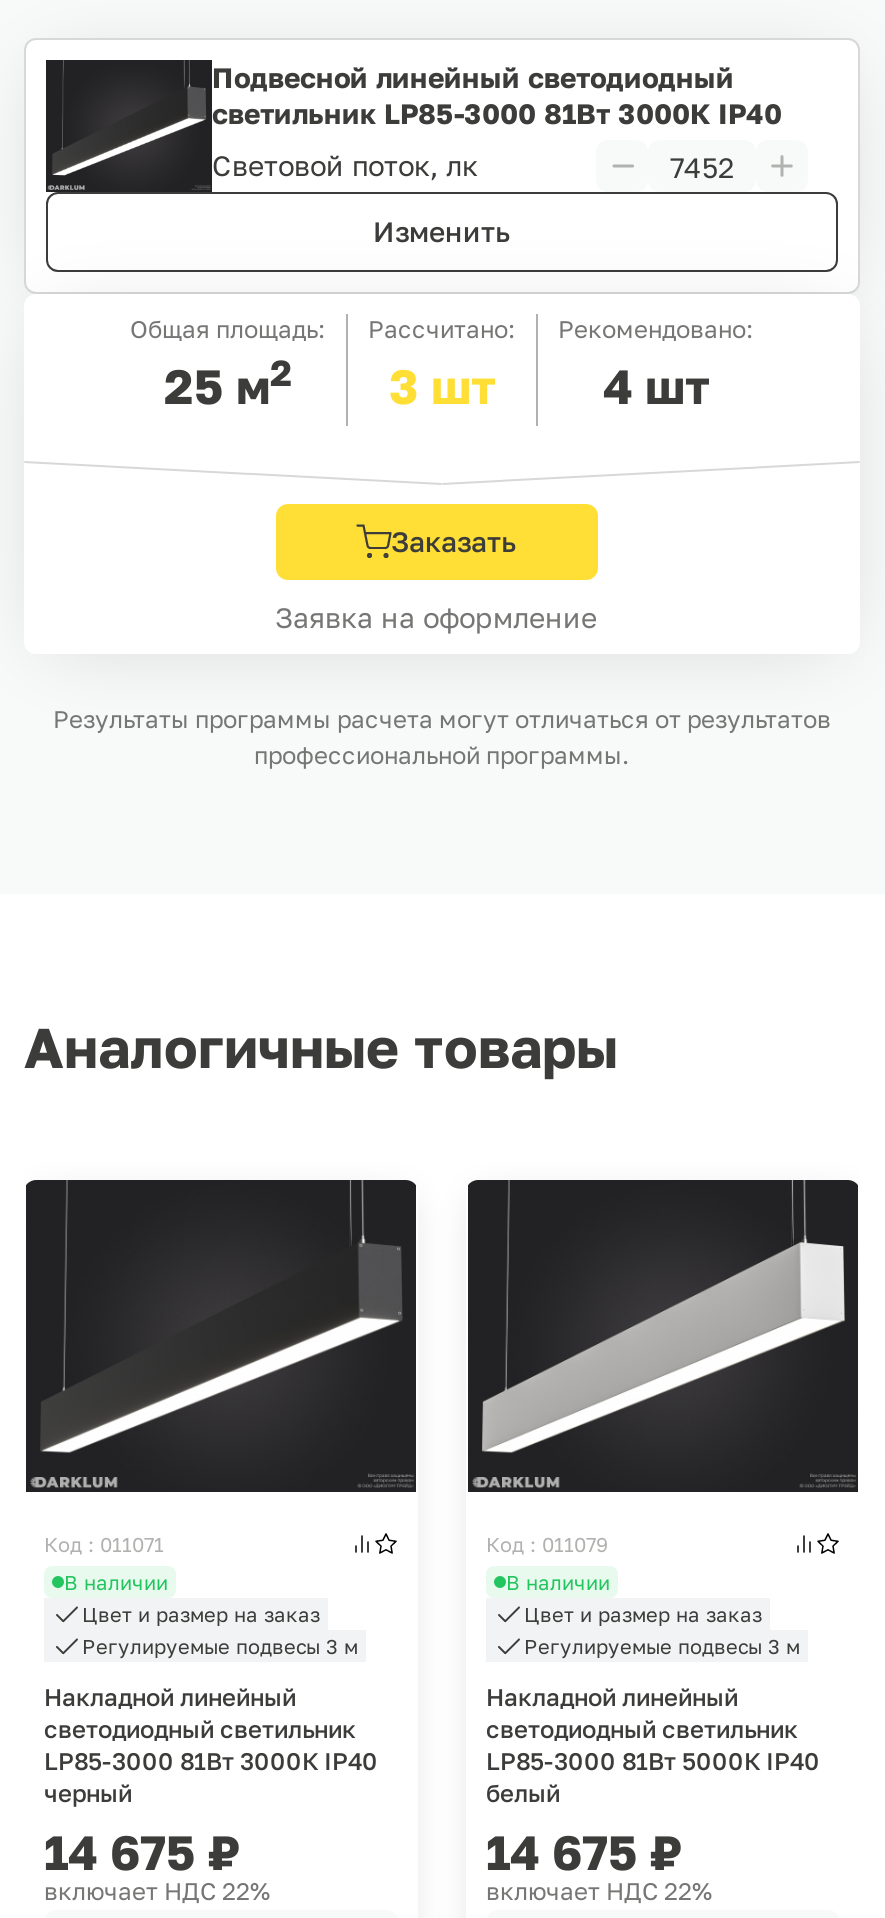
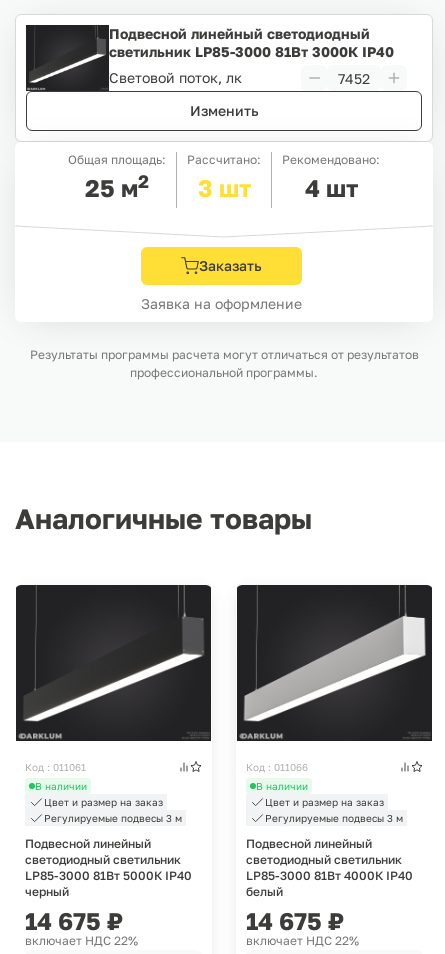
[44,1532,164,1556] Код : 011071 -> [25,761,86,773] Код : 011061
[486,1532,608,1556] Код : 011079 -> [246,761,308,773] Код : 011066
[44,1682,296,1712] Накладной линейный -> [25,836,151,851] Подвесной линейный
[486,1682,738,1712] Накладной линейный -> [246,836,372,851] Подвесной линейный
[44,1746,378,1776] LP85-3000 81Вт 3000К IP40 -> [25,868,192,883] LP85-3000 81Вт 5000К IP40
[486,1746,820,1776] LP85-3000 81Вт 5000К IP40 -> [246,868,413,883] LP85-3000 81Вт 4000К IP40

